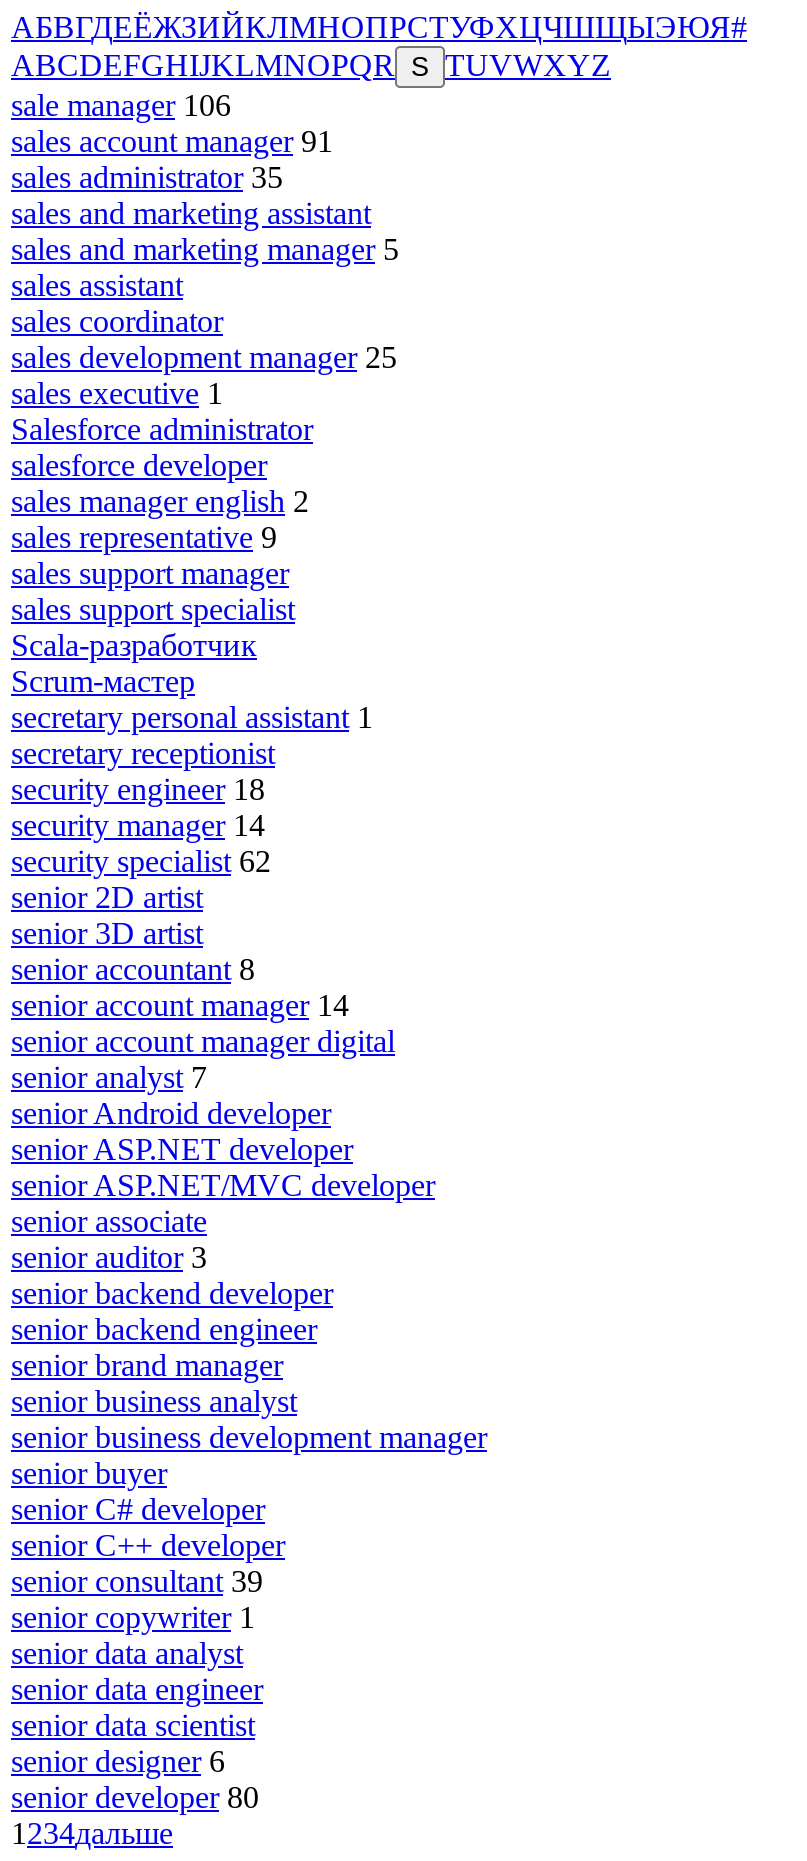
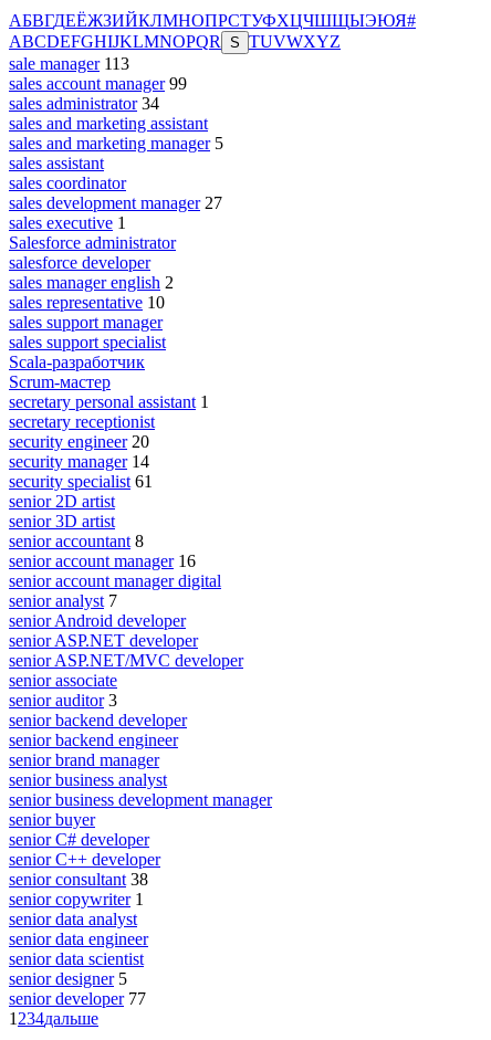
[11,88,231,122] sale manager 106 -> [9,54,129,73] sale manager 113
[11,124,333,158] sales account manager 91 -> [9,74,187,93] sales account manager 99
[11,160,283,194] sales administrator 35 -> [9,94,159,113] sales administrator 34
[11,340,397,374] sales development manager 25 -> [9,193,222,212] sales development manager 27
[11,520,277,554] sales representative 9 -> [9,293,165,312] sales representative 10
[11,772,265,806] security engineer 18 -> [9,432,149,451] security engineer 20
[11,844,271,878] security specialist 62 -> [9,472,153,491] security specialist 61
[11,988,349,1022] senior account manager 14 -> [9,551,196,570] senior account manager 16
[11,1564,263,1598] senior consultant 39 -> [9,870,148,888] senior consultant 38
[11,1744,225,1778] senior designer 6 -> [9,969,127,988] senior designer 5
[11,1780,259,1814] senior developer 80 -> [9,989,146,1008] senior developer 77

